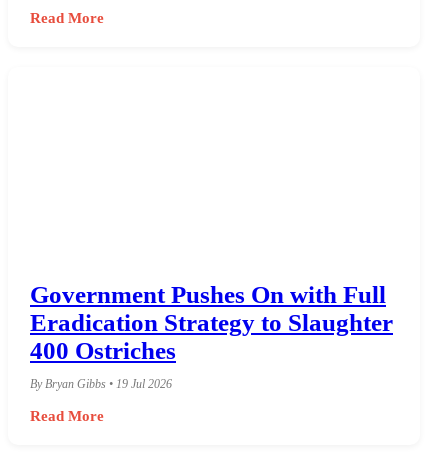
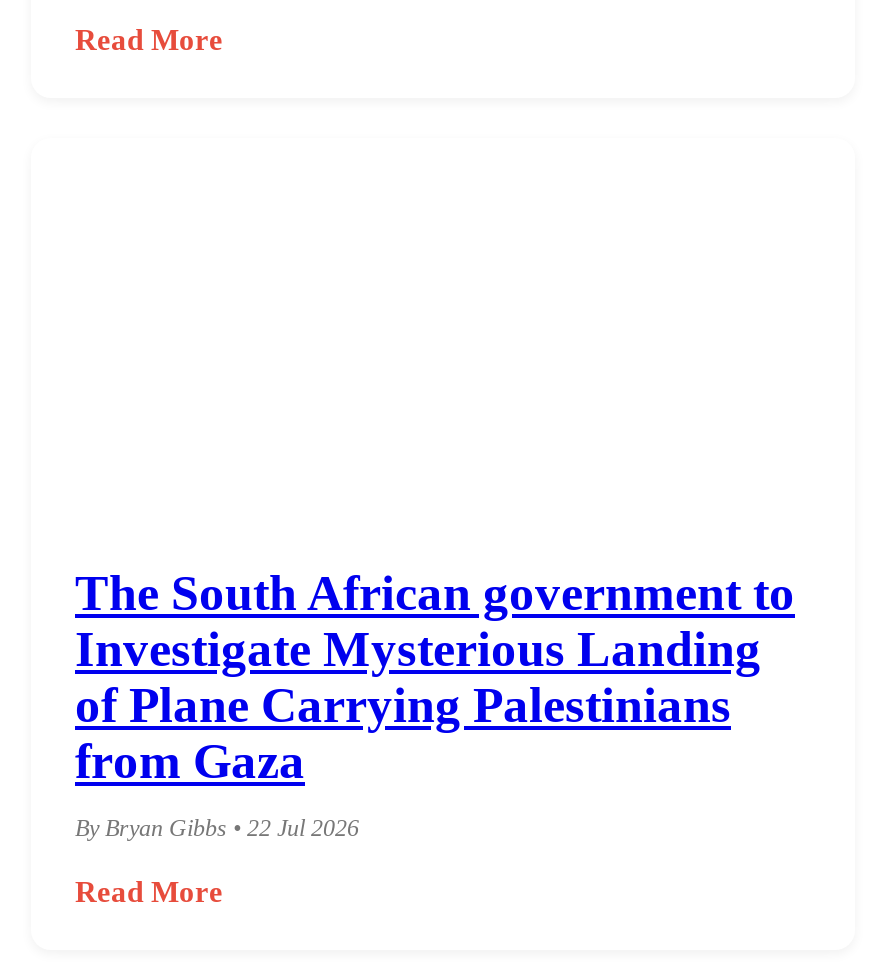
[30,281,393,364] Government Pushes On with Full | Eradication Strategy to Slaughter | 400 Ostriches -> [75,567,795,789] The South African government to | Investigate Mysterious Landing | of Plane Carrying Palestinians | from Gaza
[30,377,172,391] By Bryan Gibbs • 19 Jul 2026 -> [75,815,359,843] By Bryan Gibbs • 22 Jul 2026

